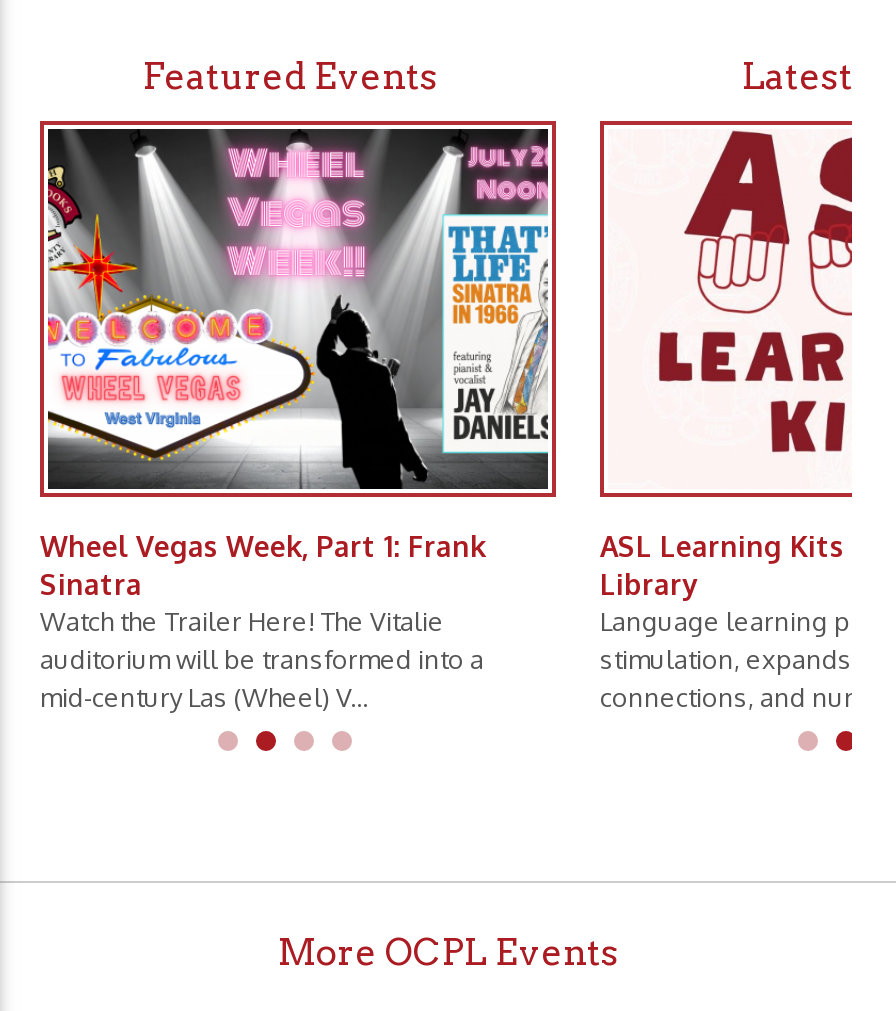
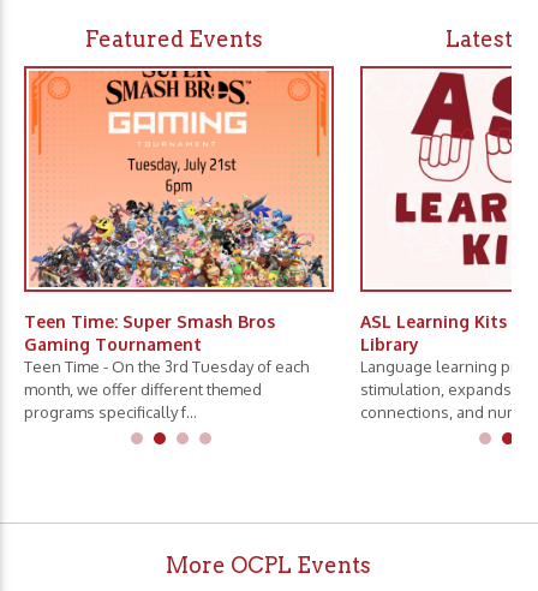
[40,127,550,712] [image] | Wheel Vegas Week, Part 1: Frank | Sinatra | Watch the Trailer Here! The Vitalie | auditorium will be transformed into a | mid-century Las (Wheel) V... -> [24,70,330,421] [image] | Teen Time: Super Smash Bros | Gaming Tournament | Teen Time - On the 3rd Tuesday of each | month, we offer different themed | programs specifically f...

